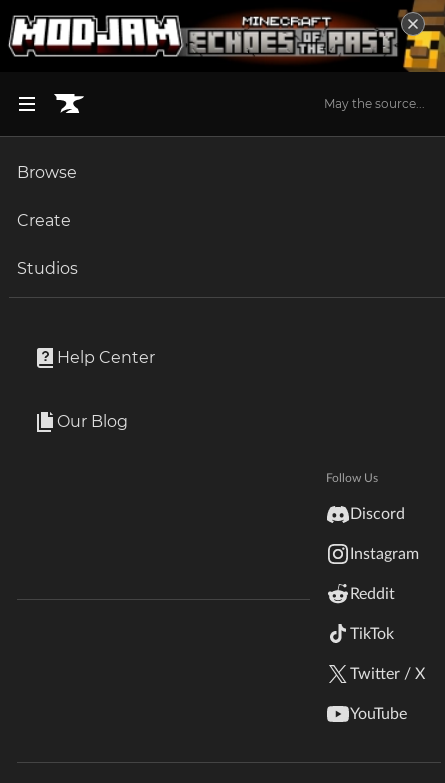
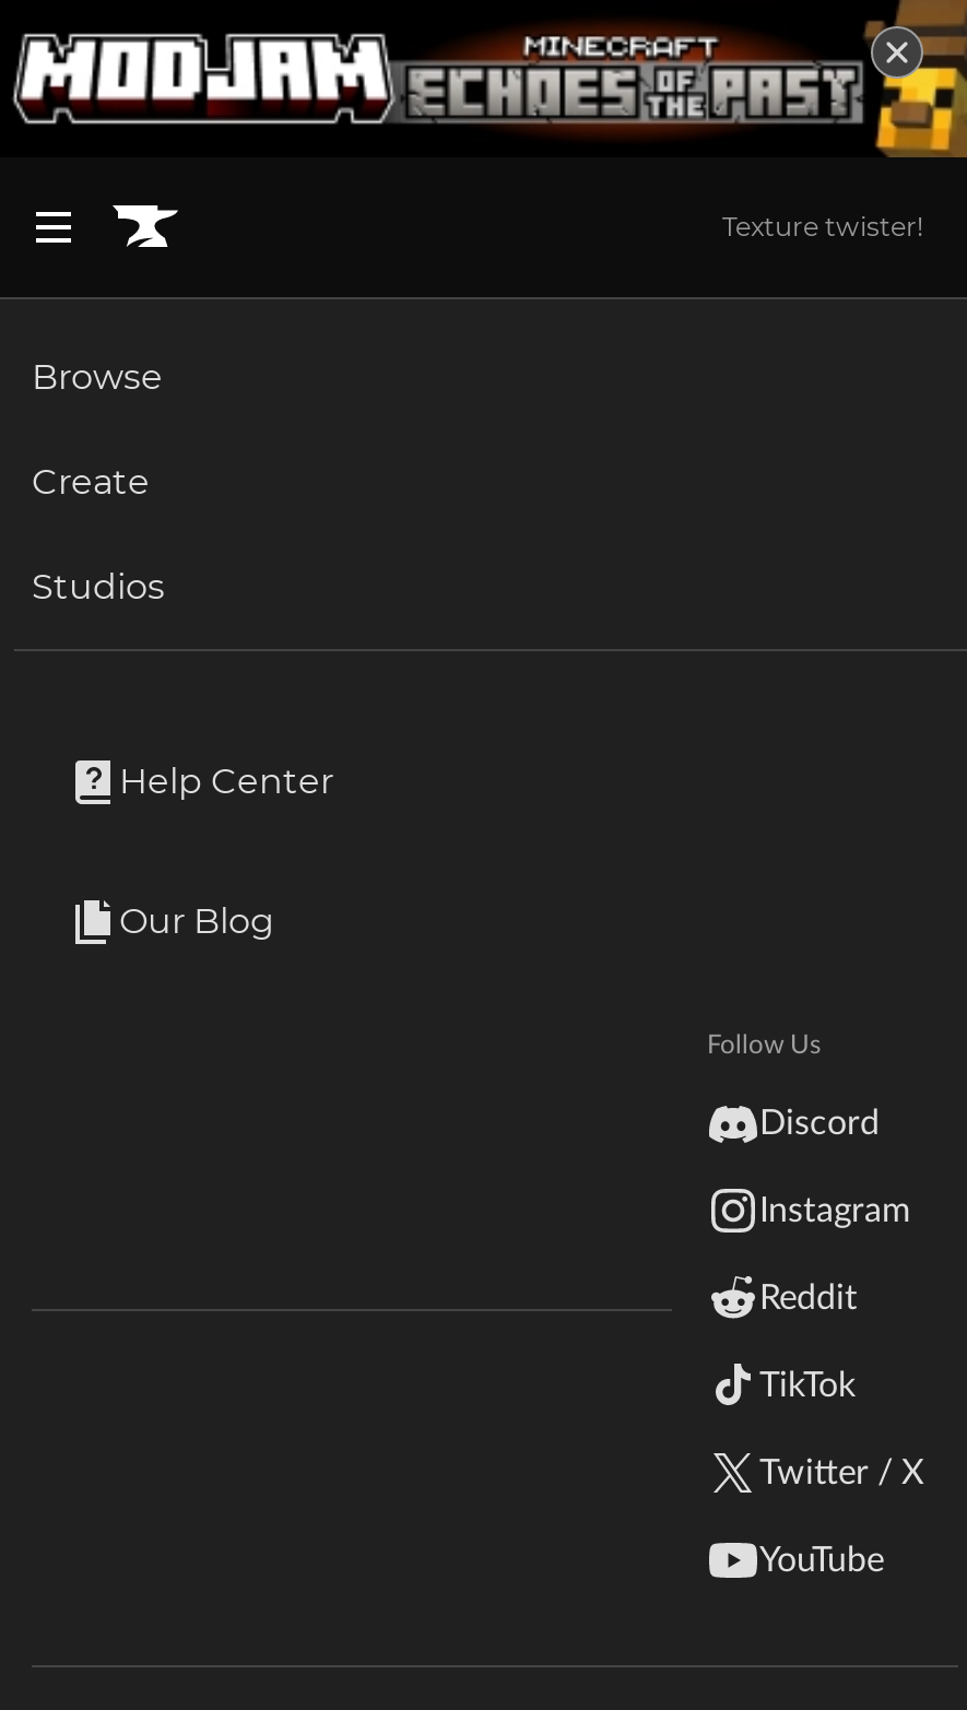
[324,96,425,111] May the source... -> [722,209,923,242] Texture twister!

